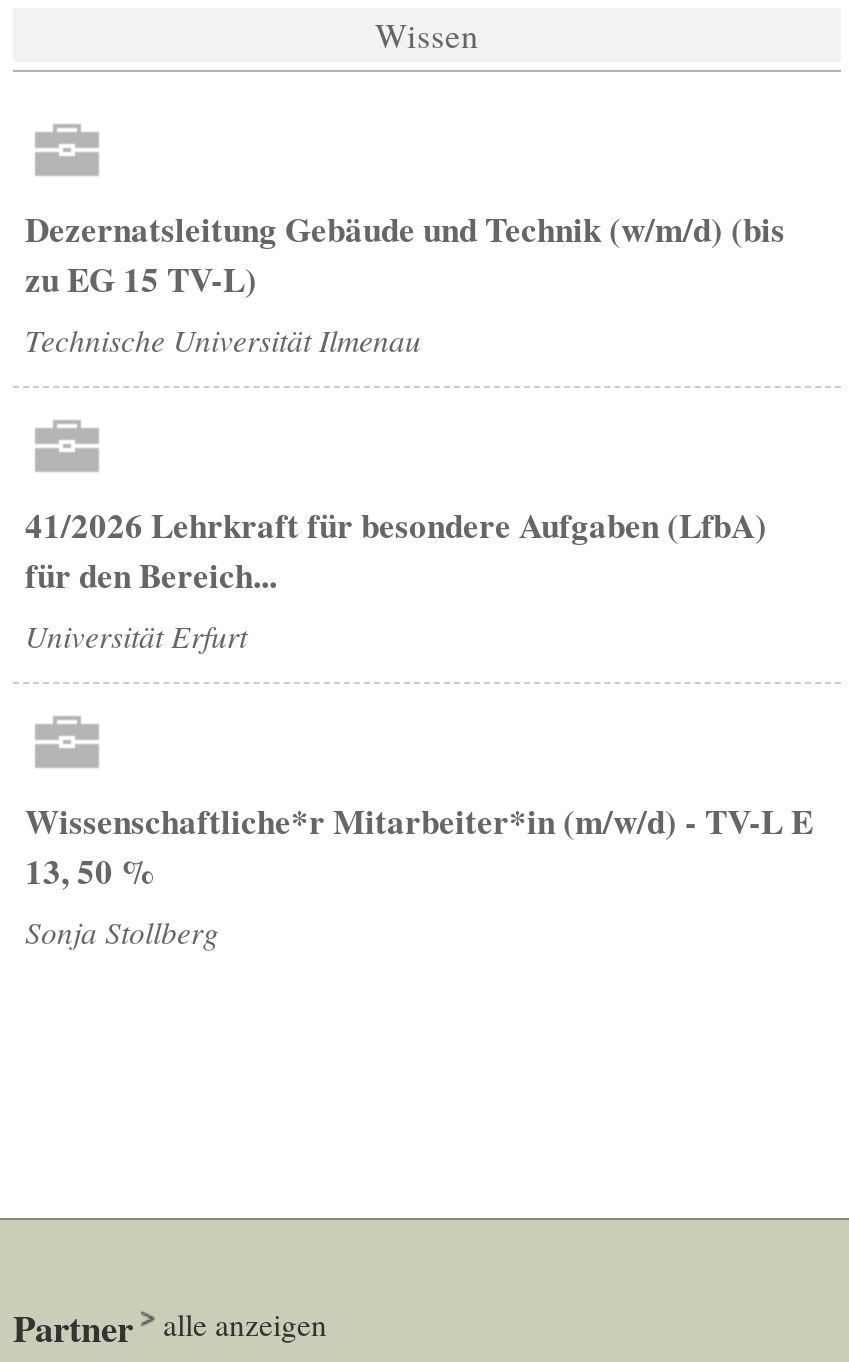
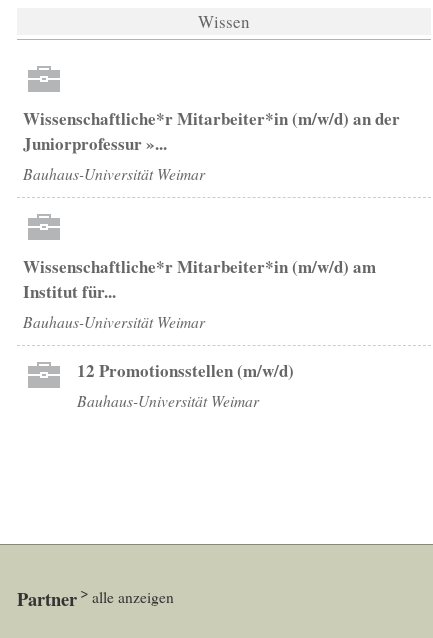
[25,204,785,360] Dezernatsleitung Gebäude und Technik (w/m/d) (bis | zu EG 15 TV-L) | Technische Universität Ilmenau -> [23,106,400,184] Wissenschaftliche*r Mitarbeiter*in (m/w/d) an der | Juniorprofessur »... | Bauhaus-Universität Weimar
[25,500,767,656] 41/2026 Lehrkraft für besondere Aufgaben (LfbA) | für den Bereich... | Universität Erfurt -> [23,254,376,332] Wissenschaftliche*r Mitarbeiter*in (m/w/d) am | Institut für... | Bauhaus-Universität Weimar
[25,796,813,952] Wissenschaftliche*r Mitarbeiter*in (m/w/d) - TV-L E | 13, 50 % | Sonja Stollberg -> [77,358,294,411] 12 Promotionsstellen (m/w/d) | Bauhaus-Universität Weimar

